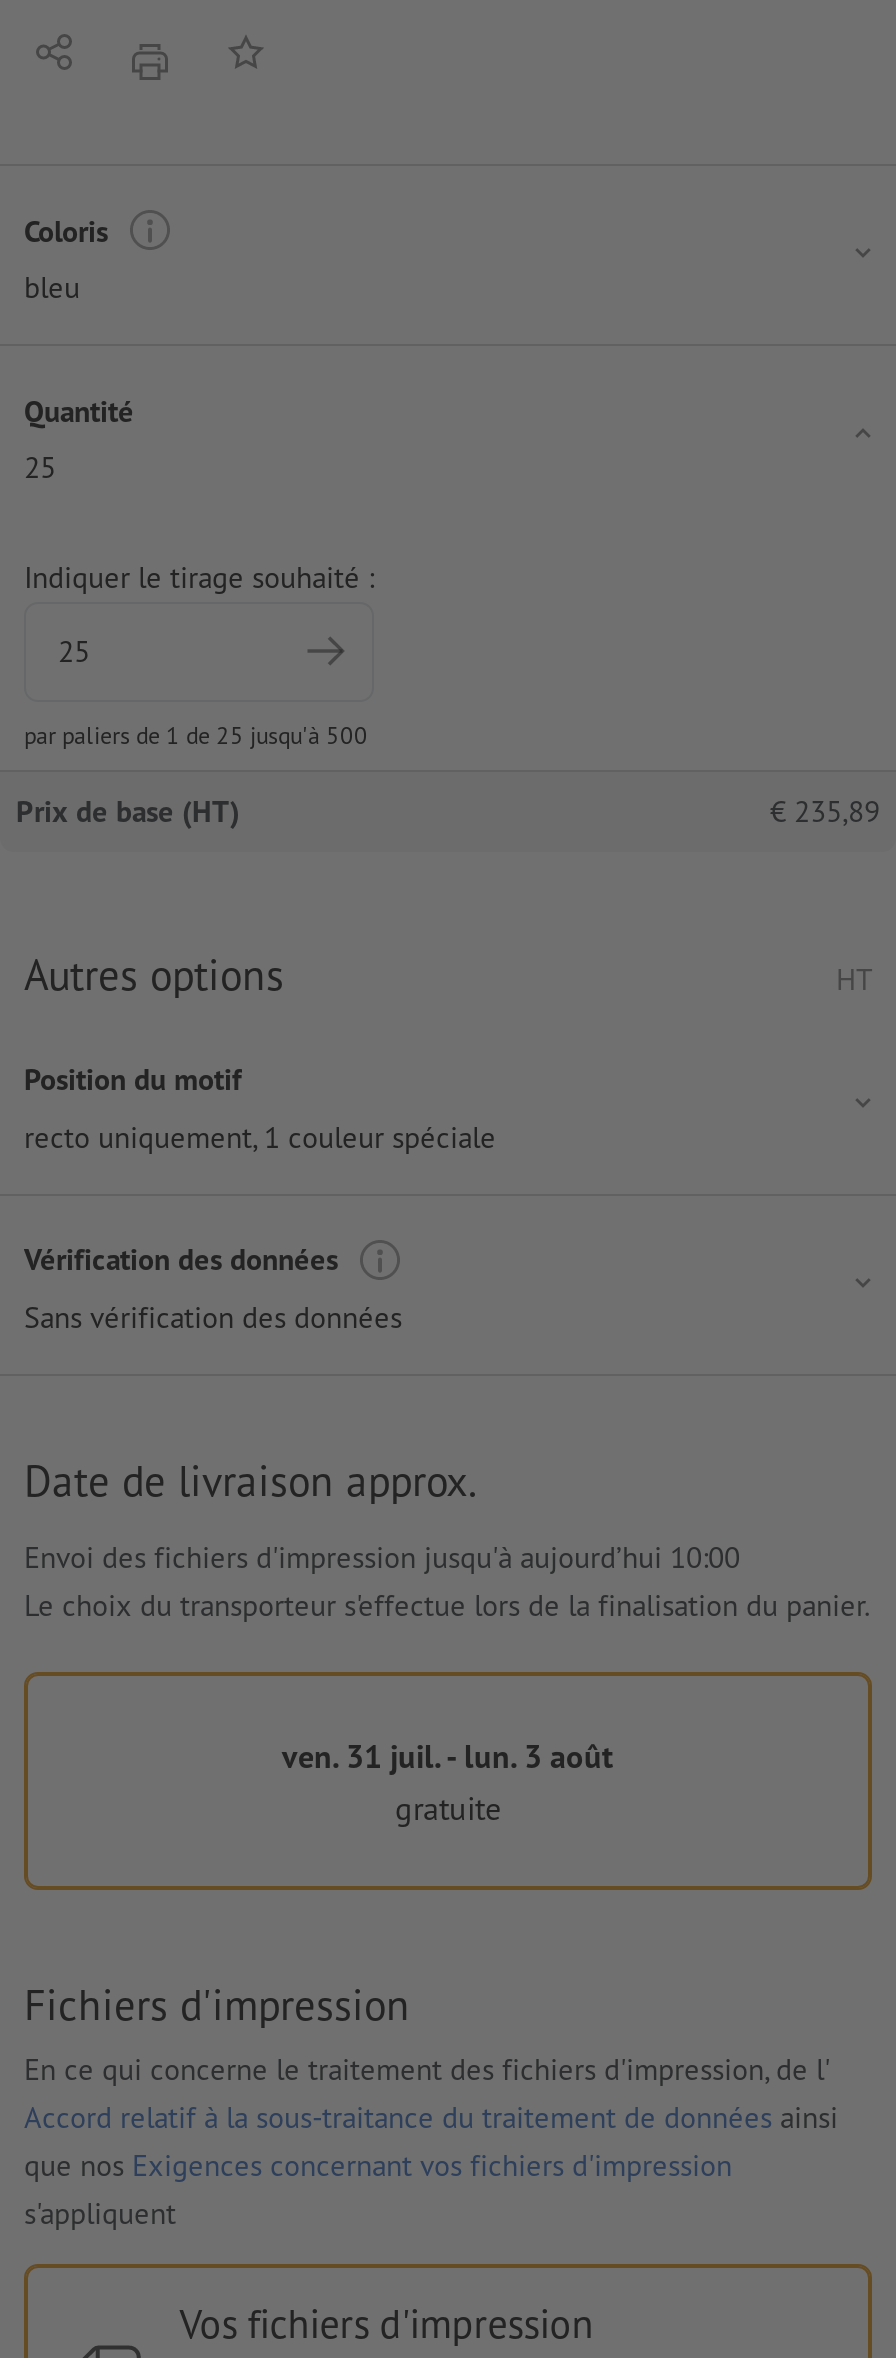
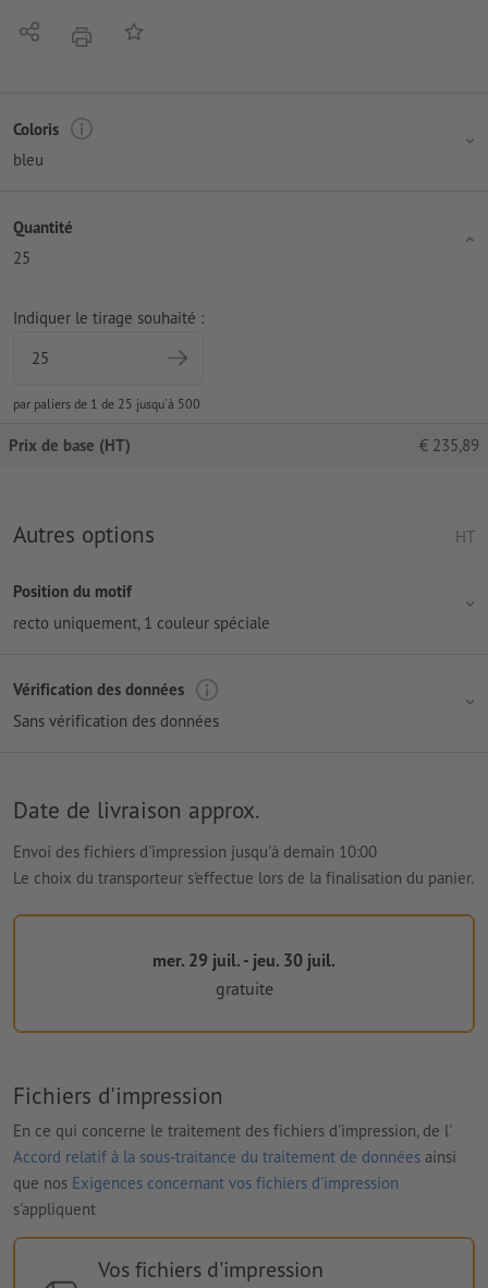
[24,1538,740,1576] Envoi des fichiers d'impression jusqu'à aujourd’hui 10:00 -> [13,841,377,862] Envoi des fichiers d'impression jusqu'à demain 10:00
[282,1736,614,1776] ven. 31 juil. - lun. 3 août -> [152,949,335,971] mer. 29 juil. - jeu. 30 juil.

